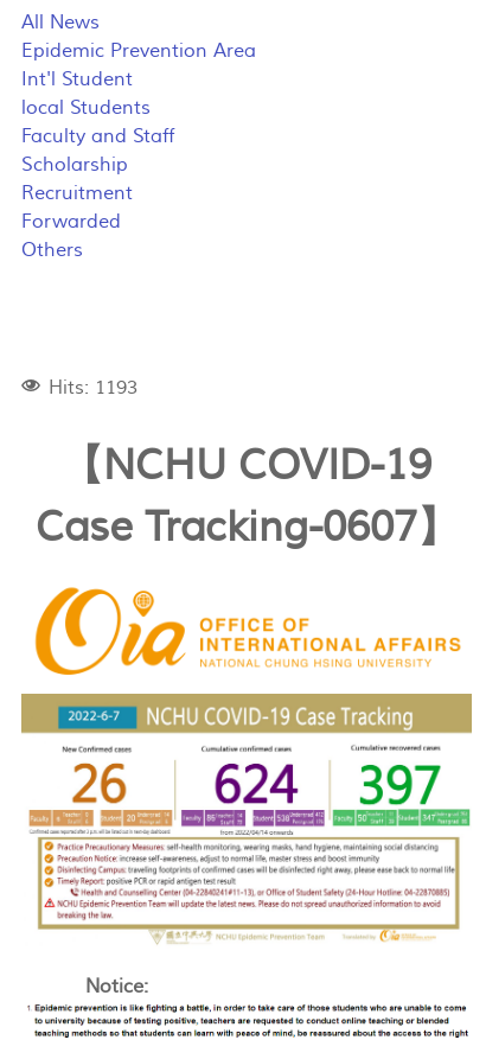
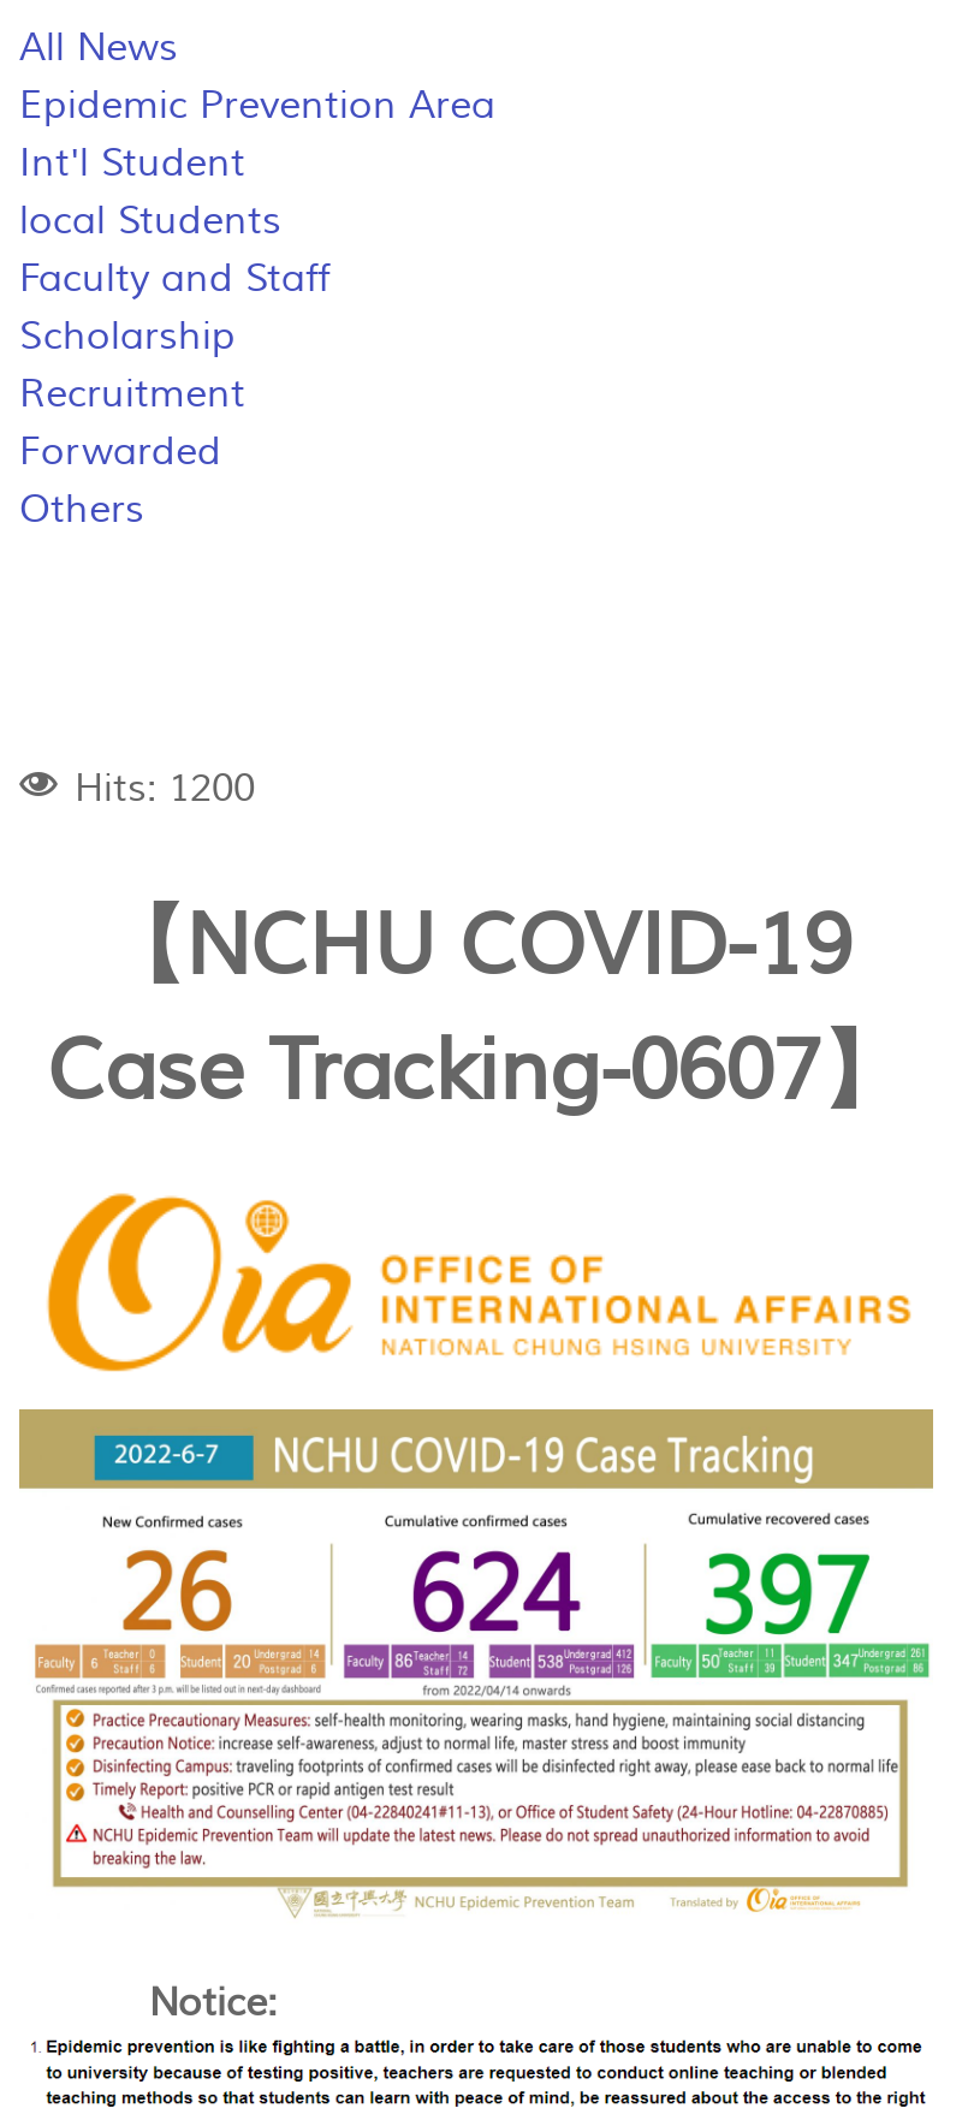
[49,376,138,400] Hits: 1193 -> [75,765,255,813] Hits: 1200

